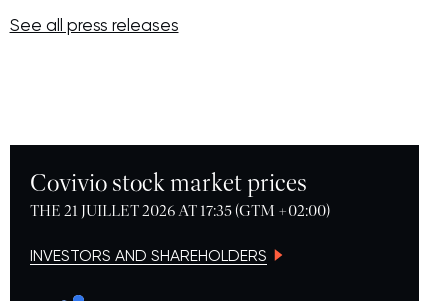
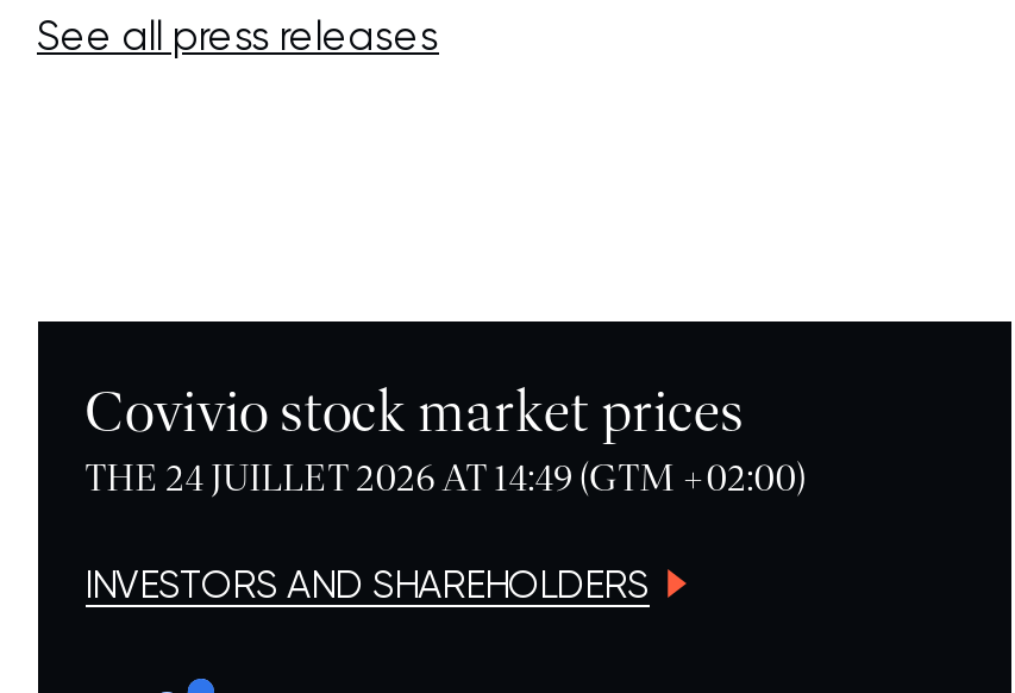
[29,204,329,220] THE 21 JUILLET 2026 AT 17:35 (GTM +02:00) -> [84,463,806,501] THE 24 JUILLET 2026 AT 14:49 (GTM +02:00)

